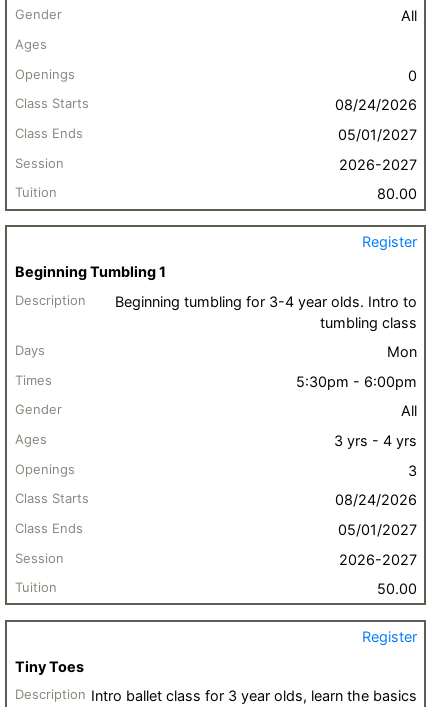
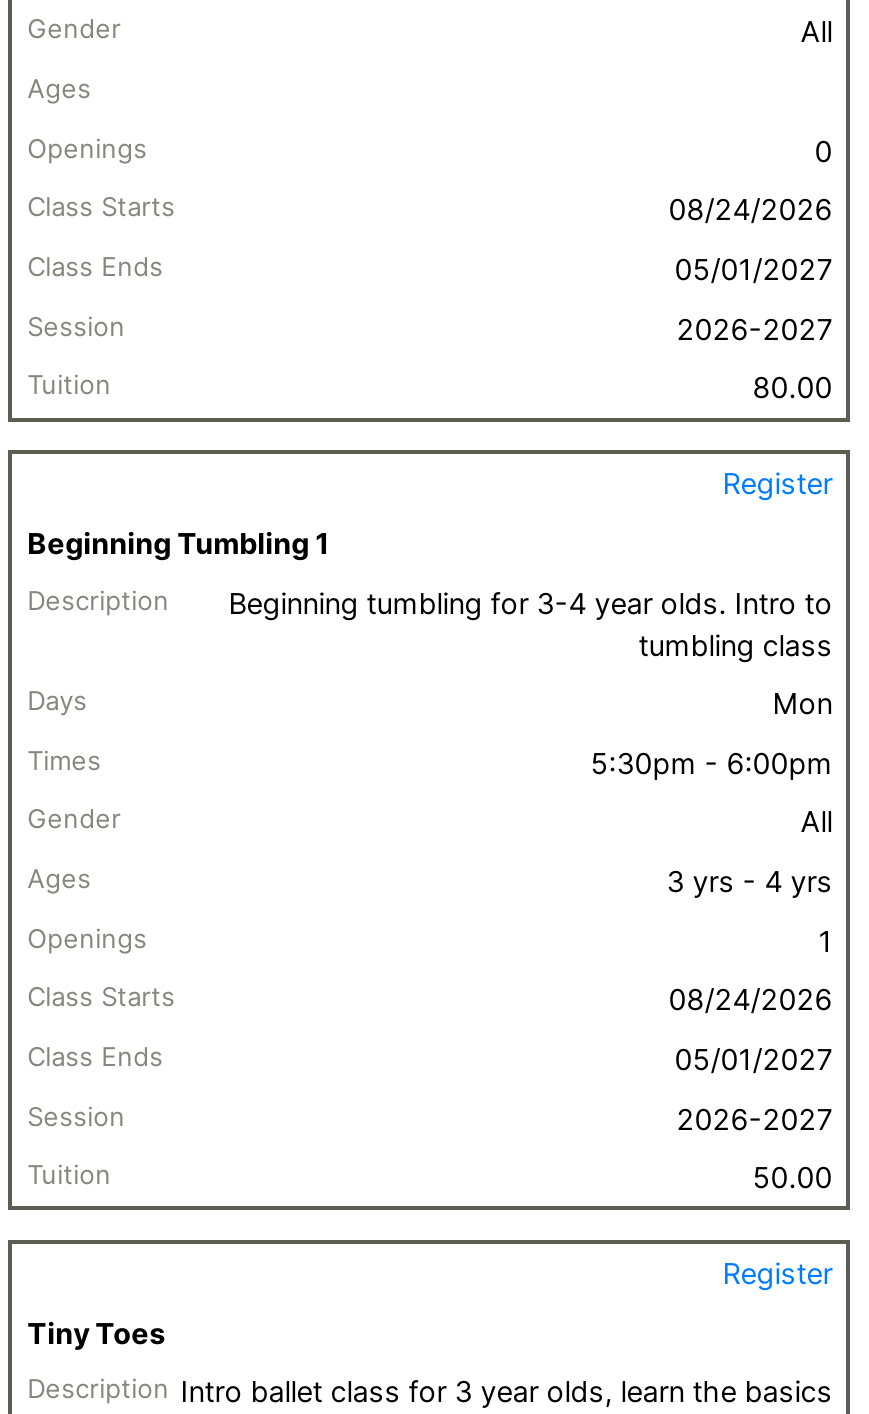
[408,462,417,479] 3 -> [818,923,832,957] 1

